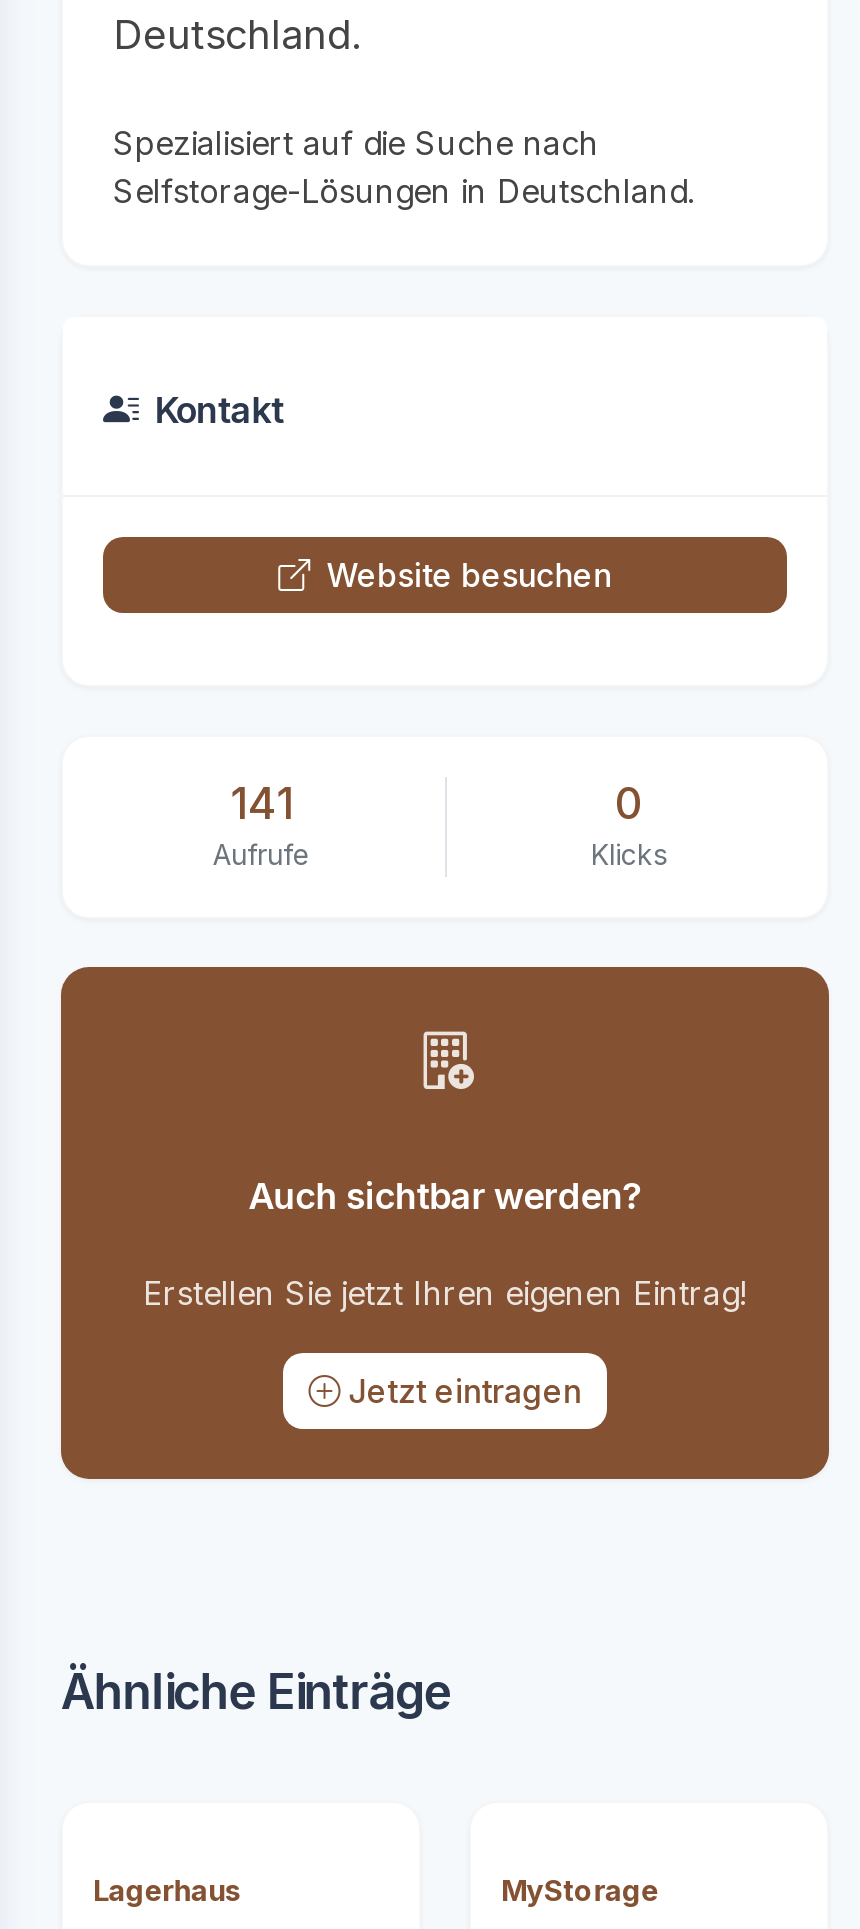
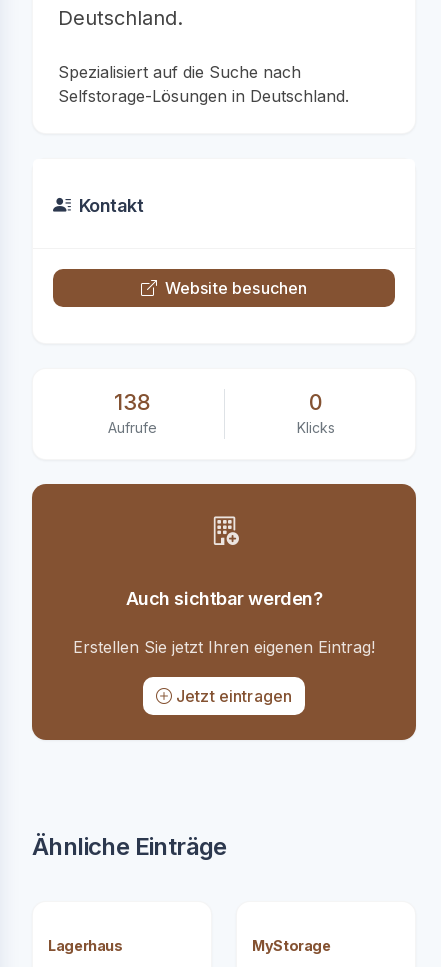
[230,777,294,829] 141 -> [114,389,151,415] 138

